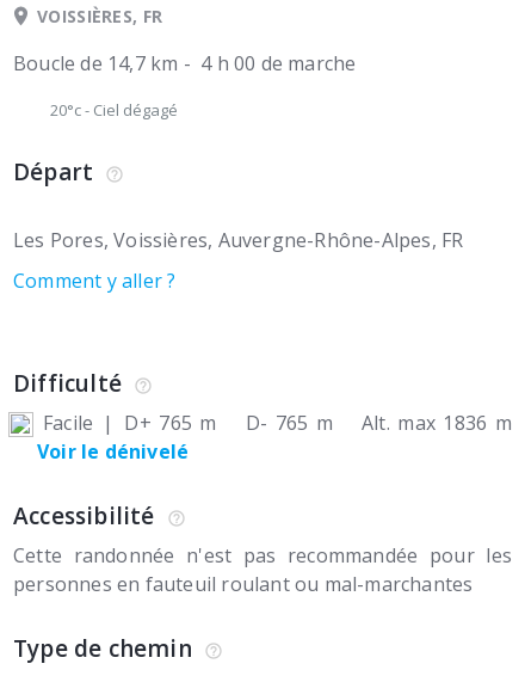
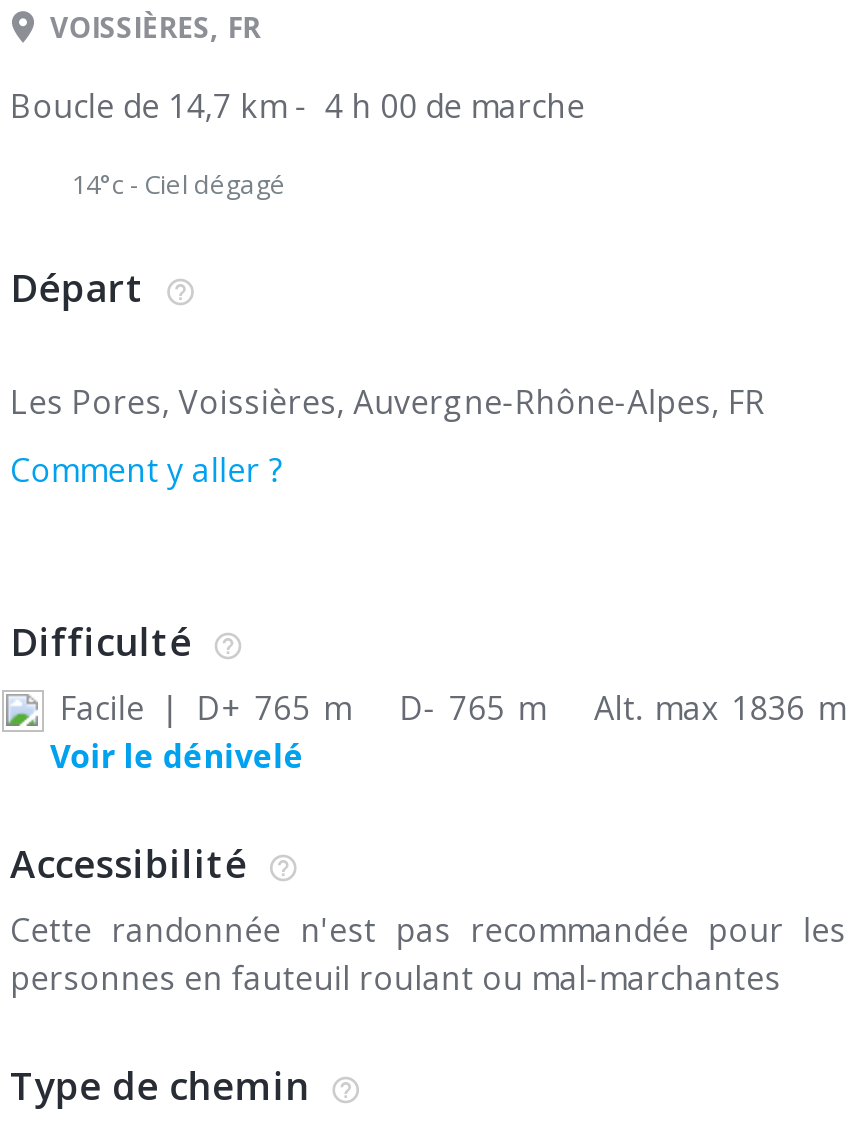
[50,99,178,120] 20°c - Ciel dégagé -> [72,166,286,202] 14°c - Ciel dégagé

